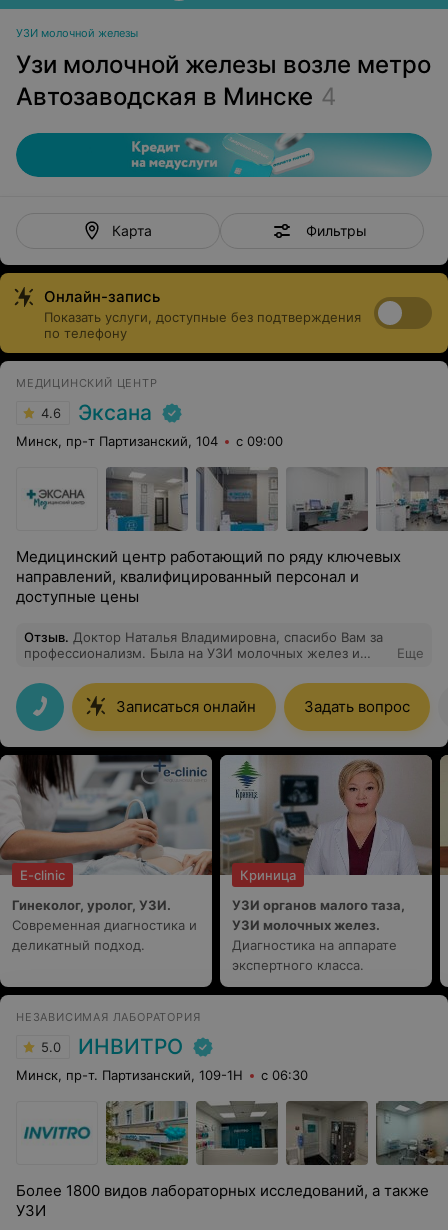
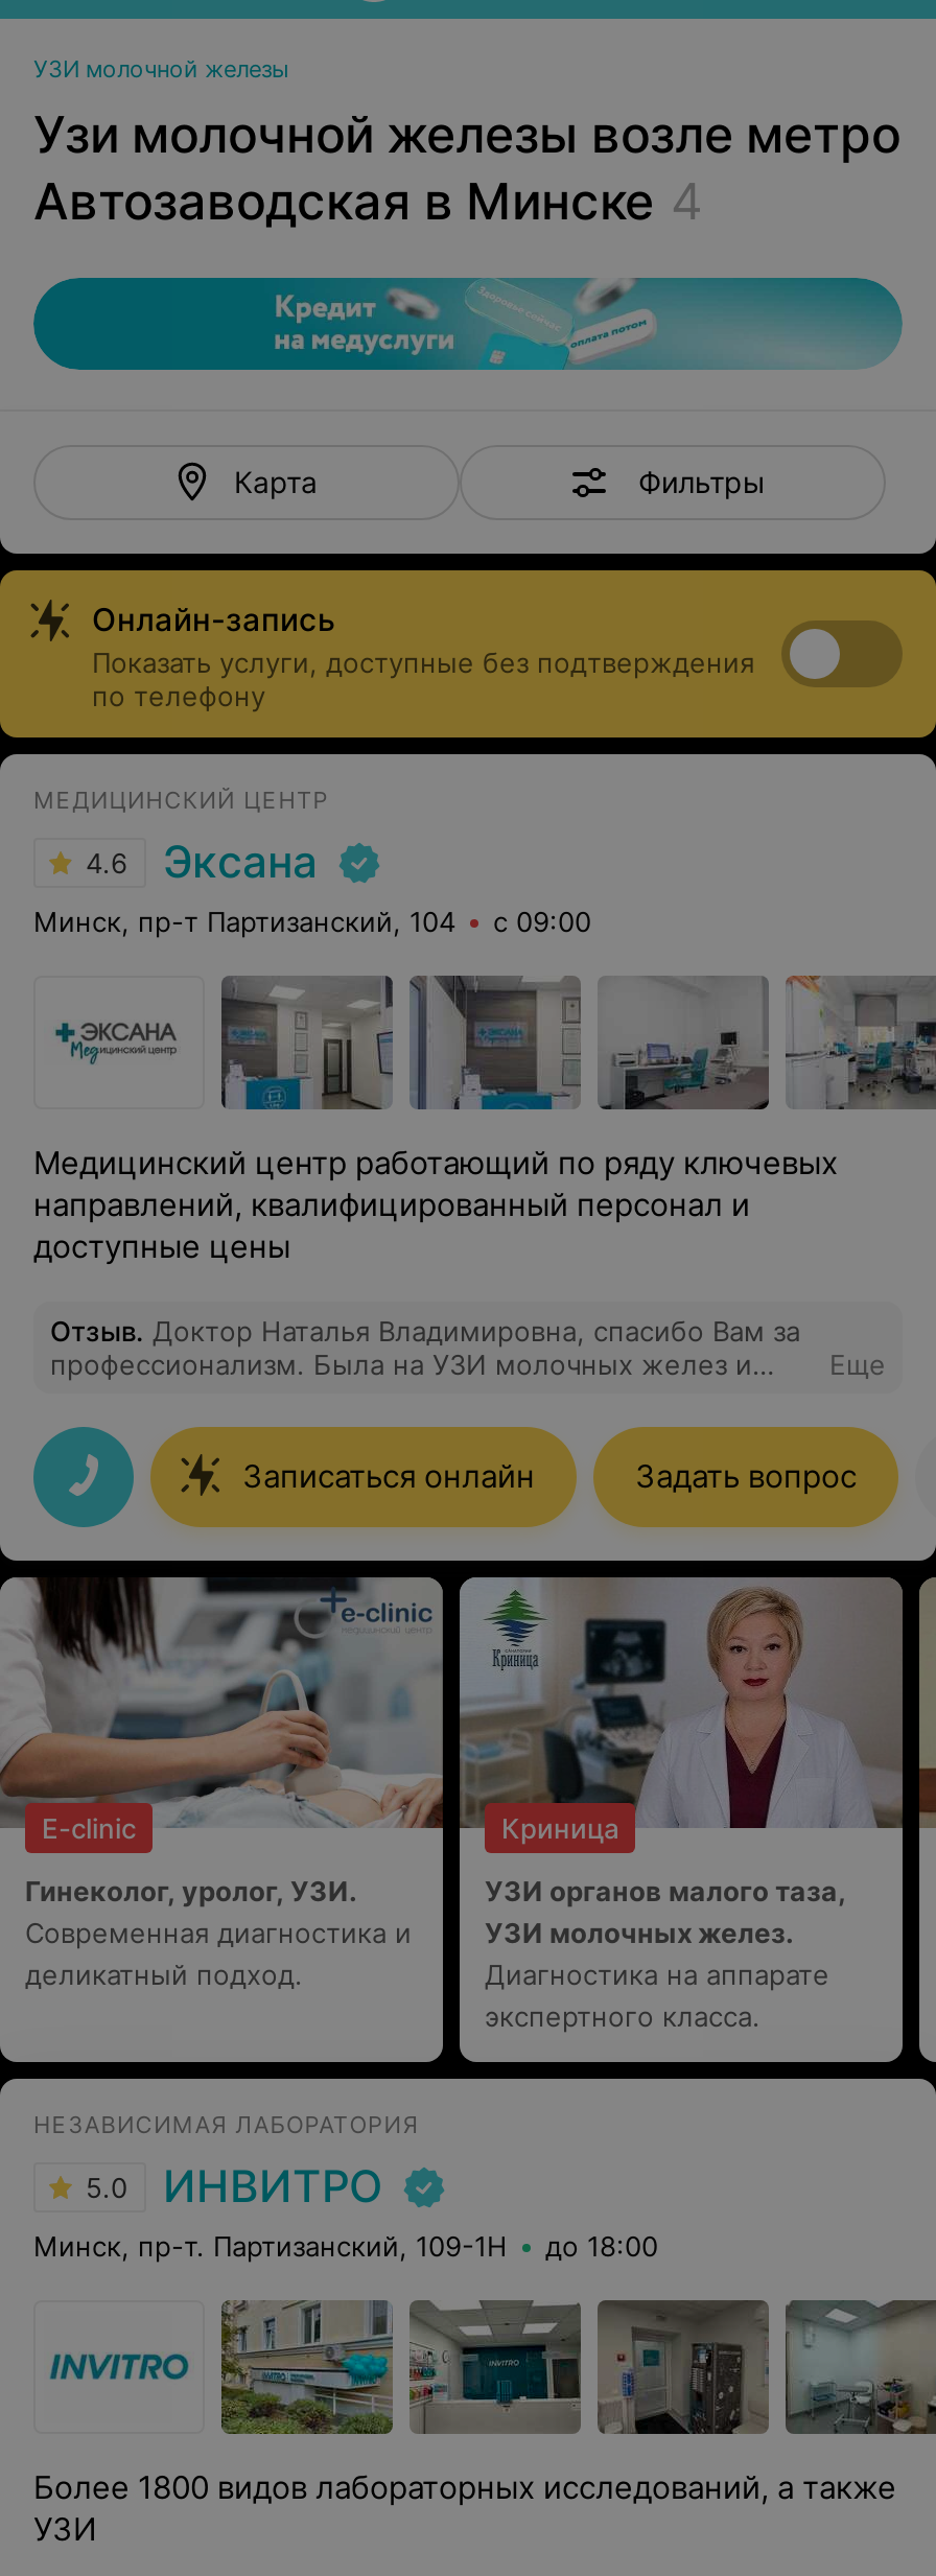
[16,1067,308,1083] Минск, пр-т. Партизанский, 109-1Н с 06:30 -> [33,2229,658,2263] Минск, пр-т. Партизанский, 109-1Н до 18:00

